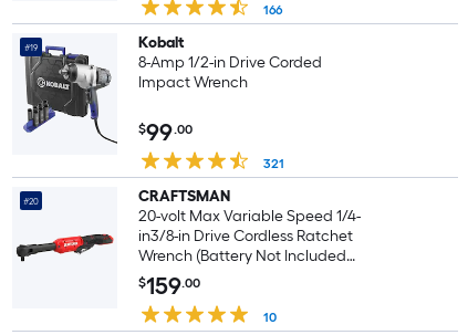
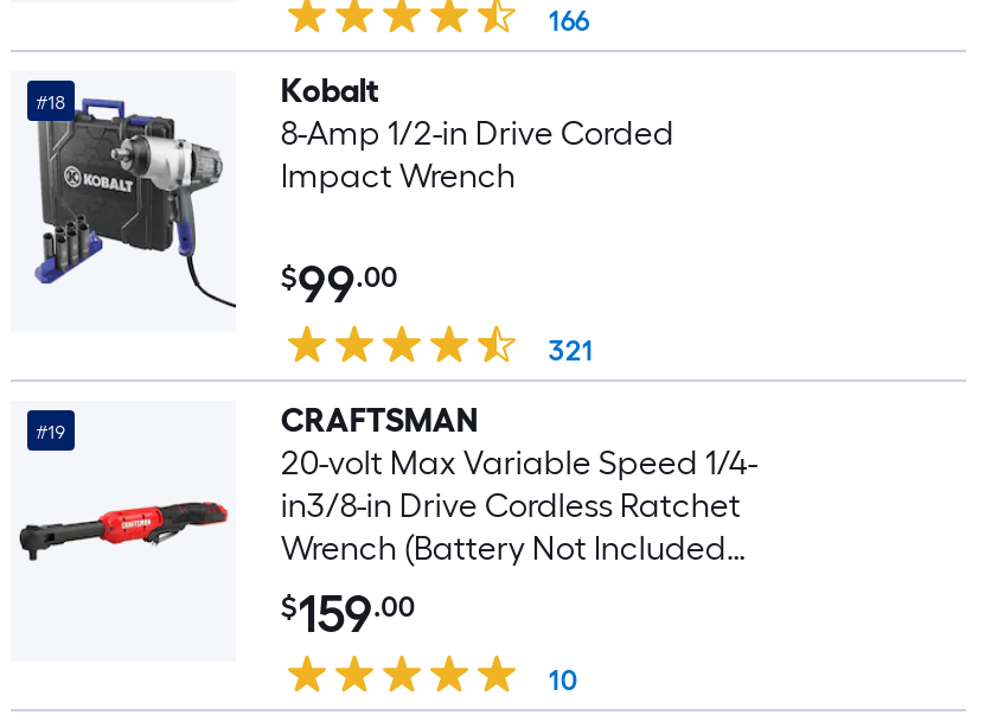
[24,42,38,53] #19 -> [36,90,65,114] #18
[23,196,39,207] #20 -> [36,420,65,443] #19

